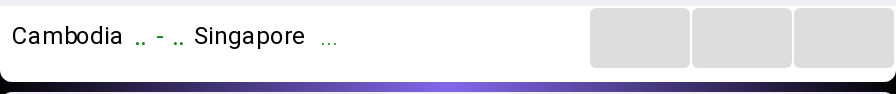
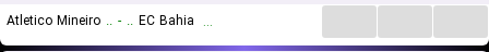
[12,18,338,56] Cambodia .. - .. Singapore ... -> [7,11,213,31] Atletico Mineiro .. - .. EC Bahia ...

